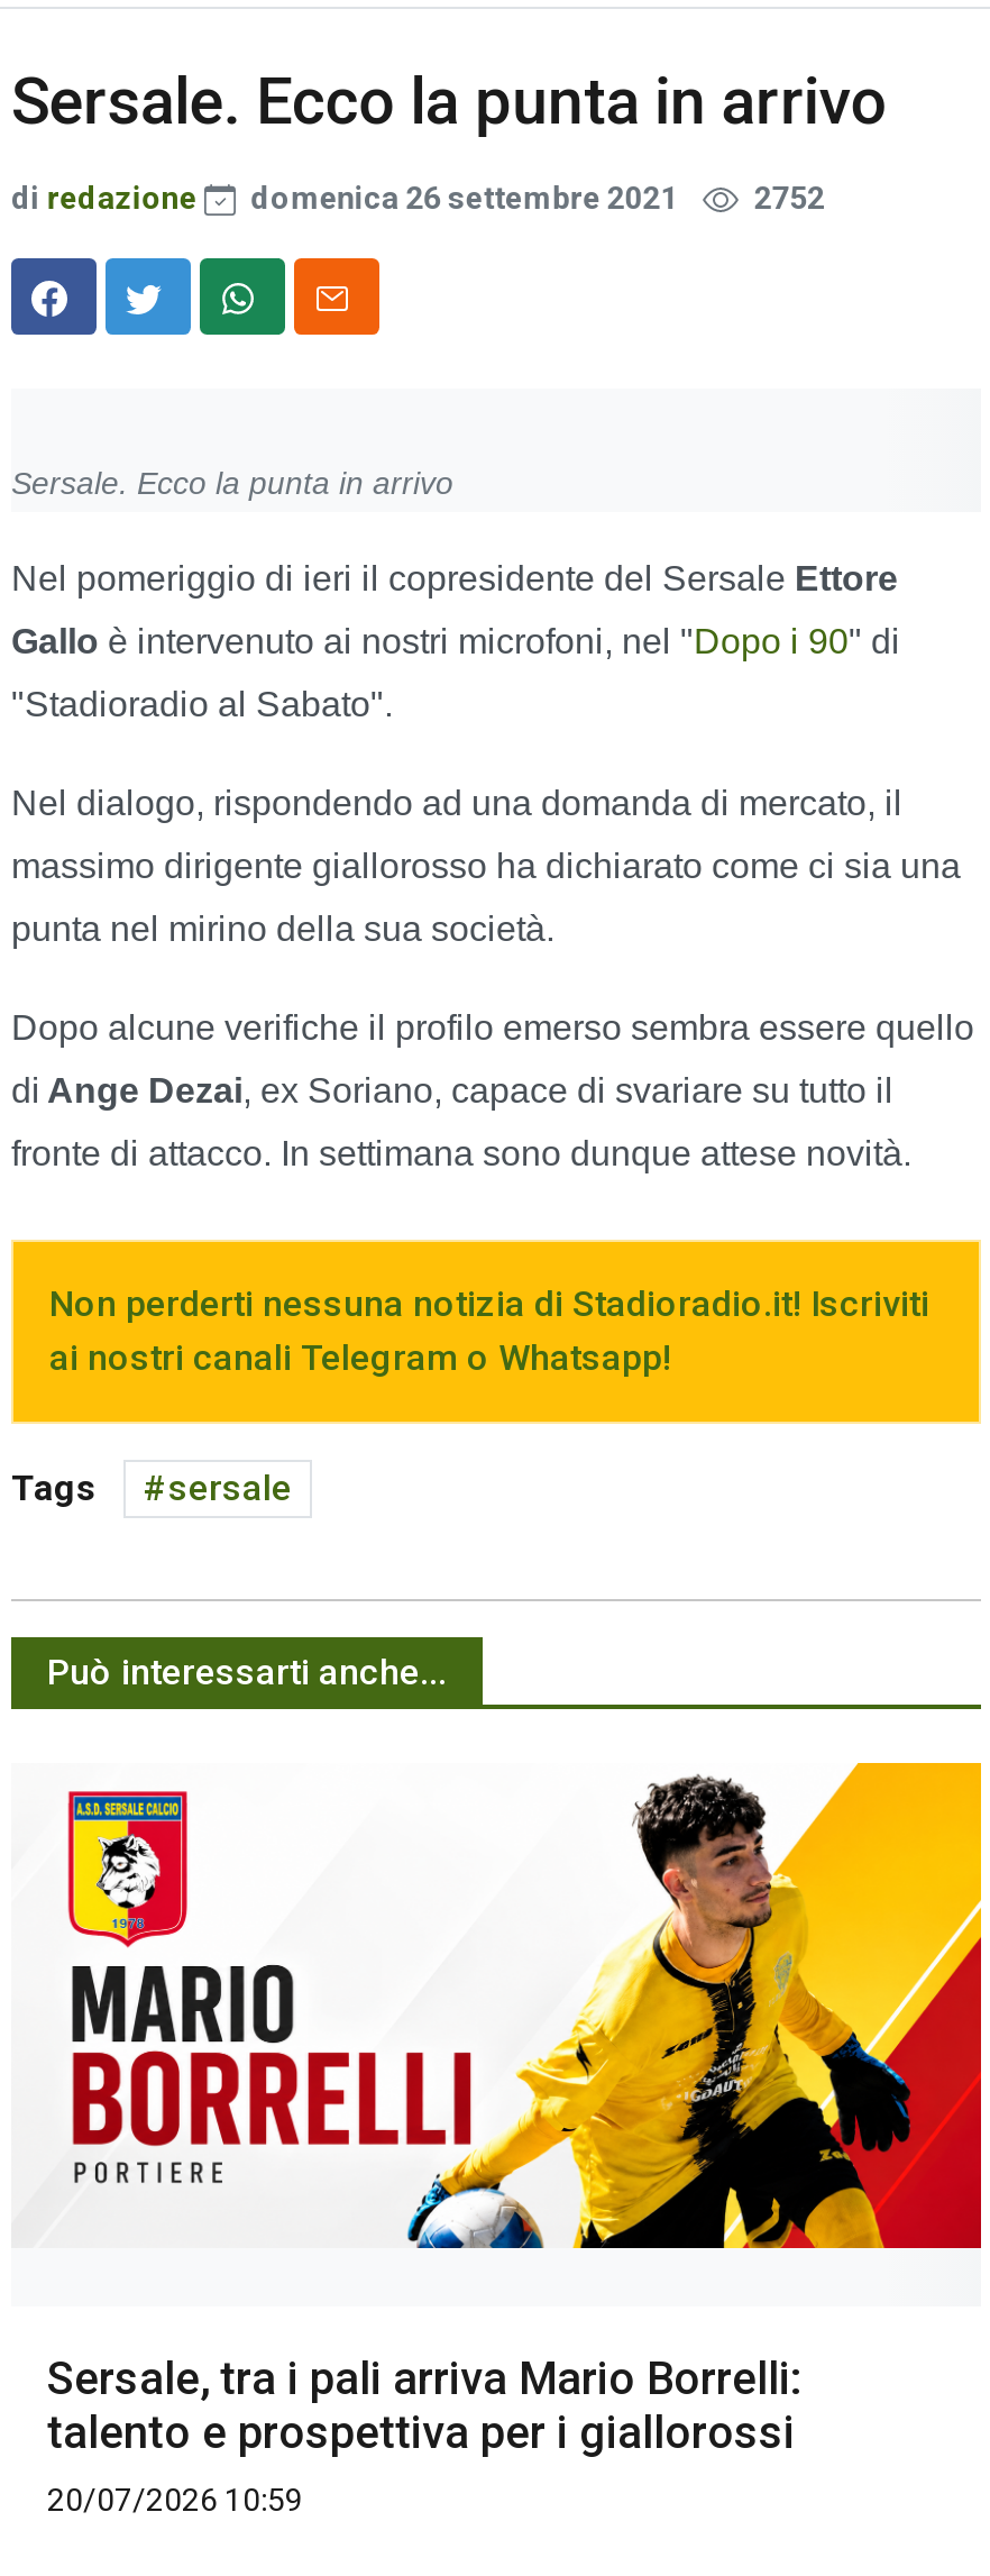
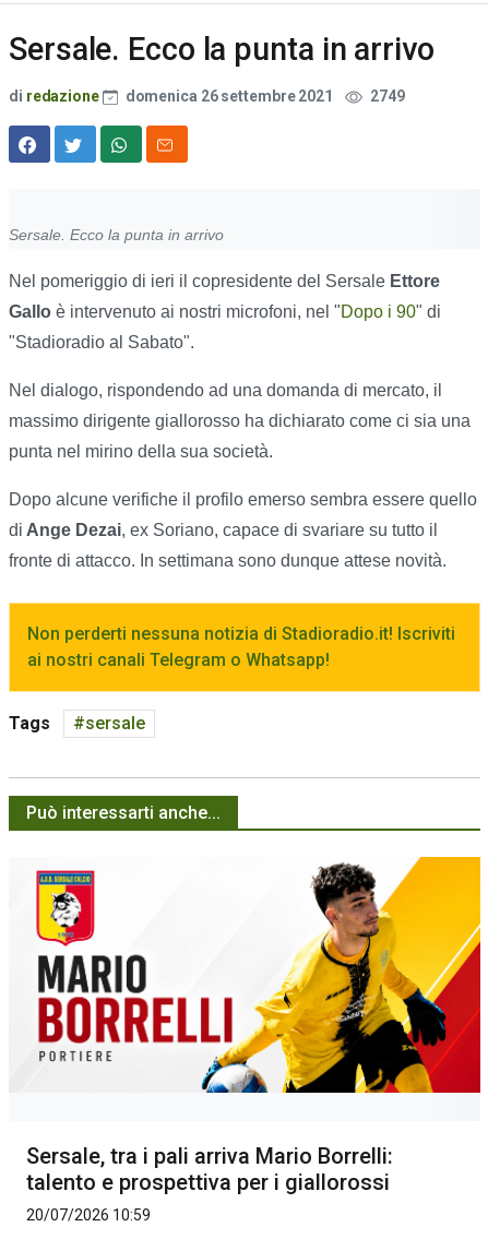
[11,180,825,216] di redazione domenica 26 settembre 2021 2752 -> [9,87,404,105] di redazione domenica 26 settembre 2021 2749

